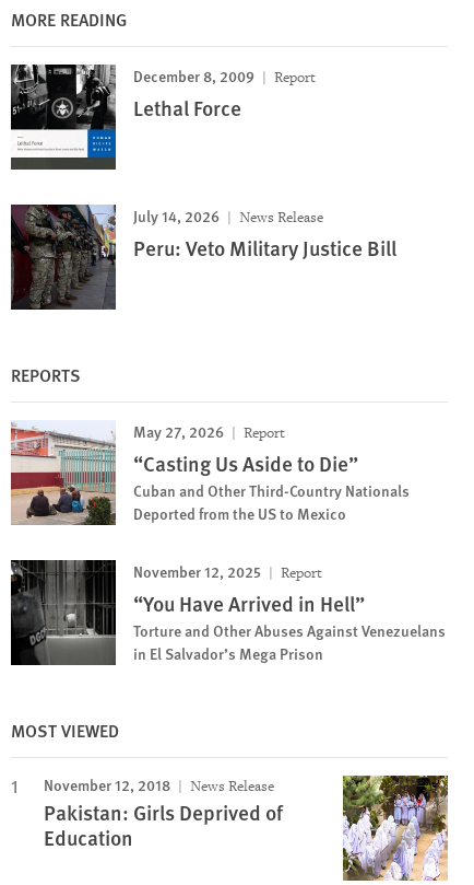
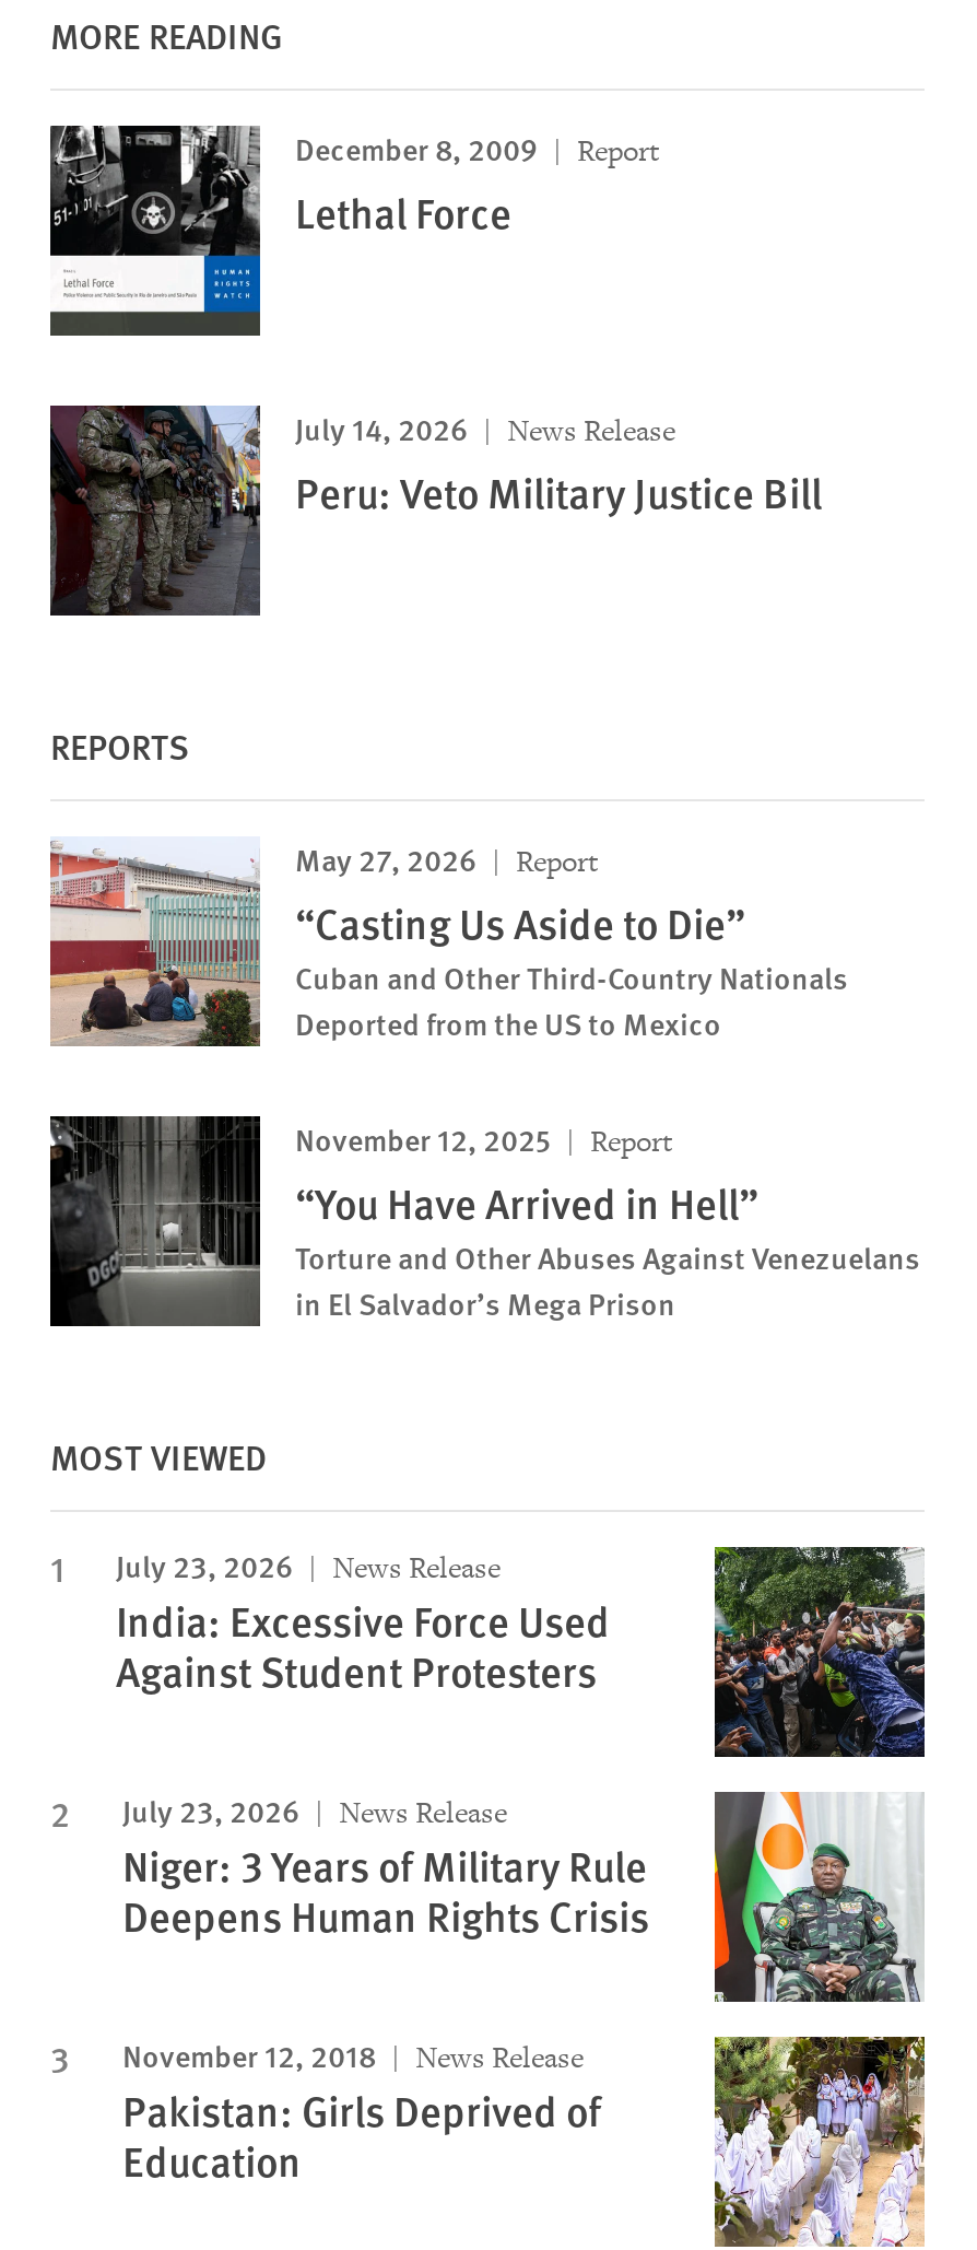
none -> [116,1542,927,1944] [image] | July 23, 2026 | News Release | India: Excessive Force Used | Against Student Protesters | July 23, 2026 | News Release | Niger: 3 Years of Military Rule | Deepens Human Rights Crisis
none -> [713,1790,925,2004] [image]

